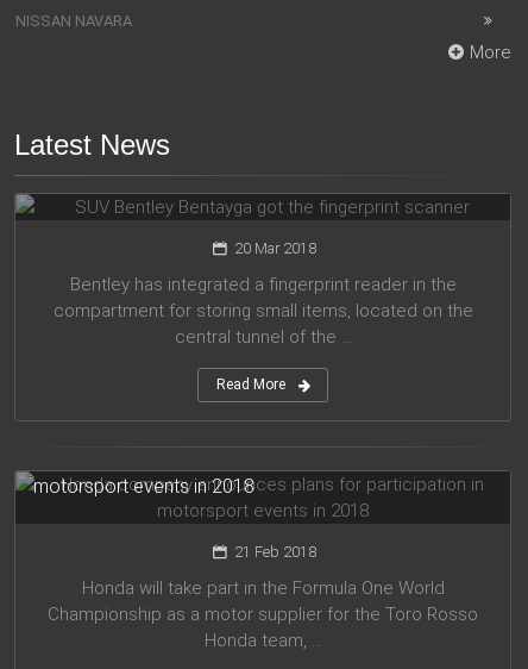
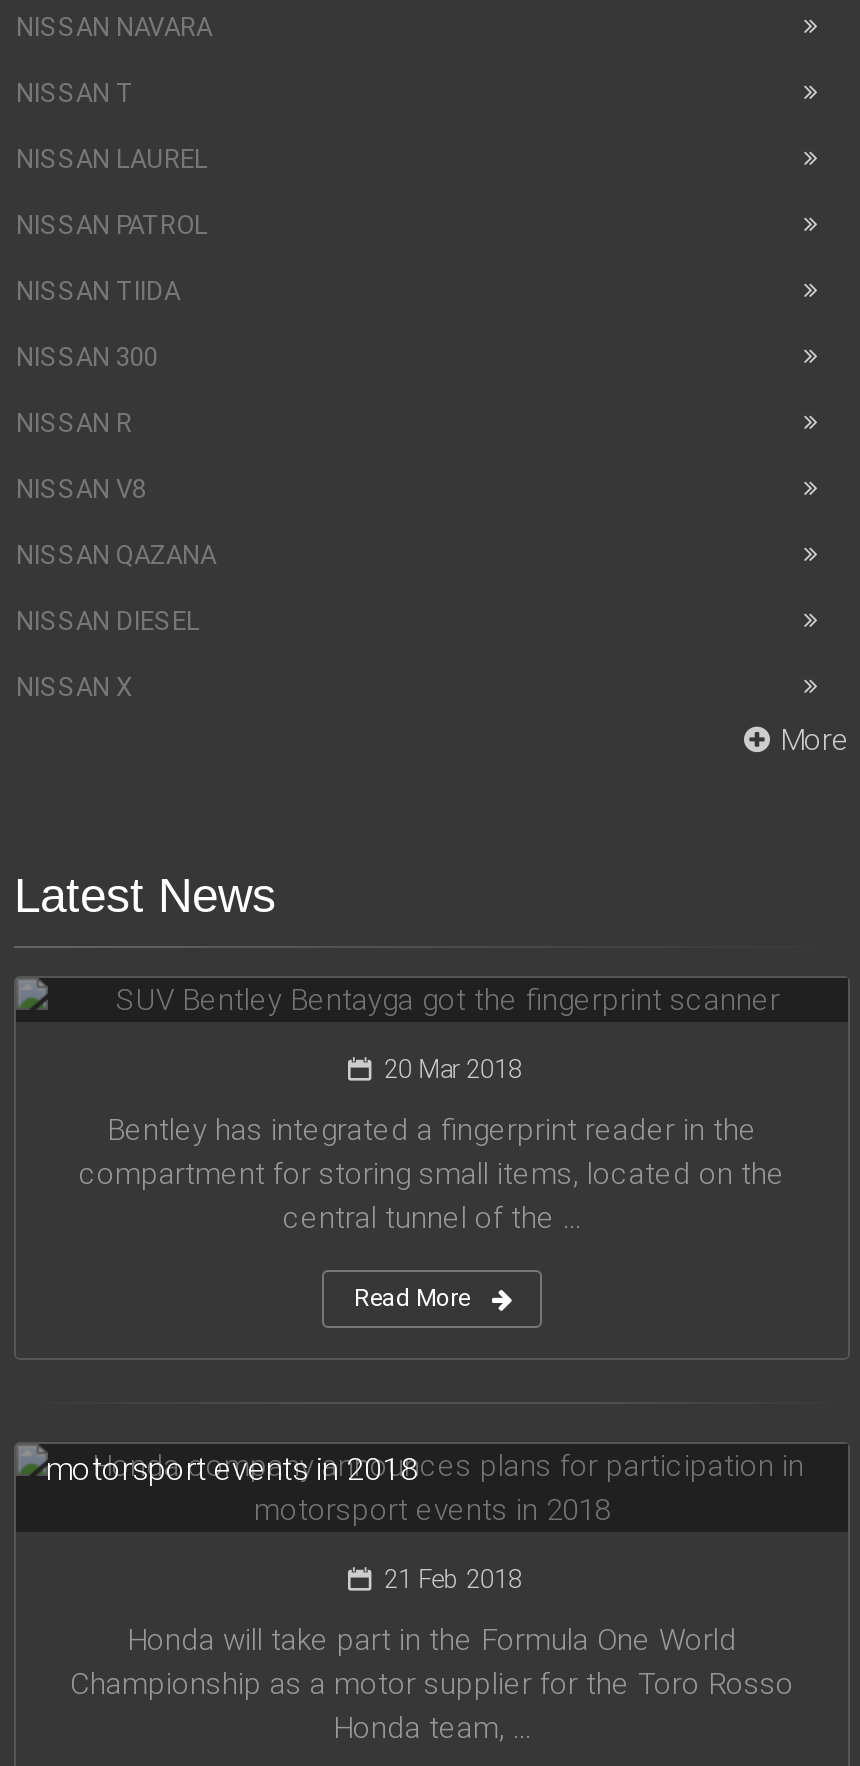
none -> [16,77,216,701] NISSAN T | NISSAN LAUREL | NISSAN PATROL | NISSAN TIIDA | NISSAN 300 | NISSAN R | NISSAN V8 | NISSAN QAZANA | NISSAN DIESEL | NISSAN X

